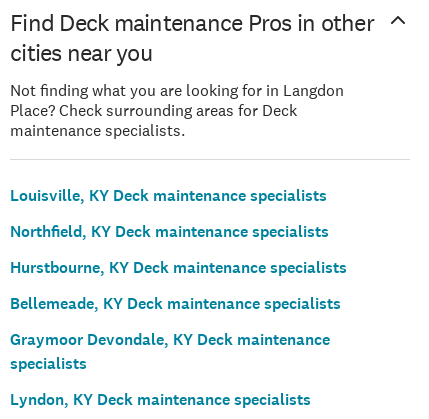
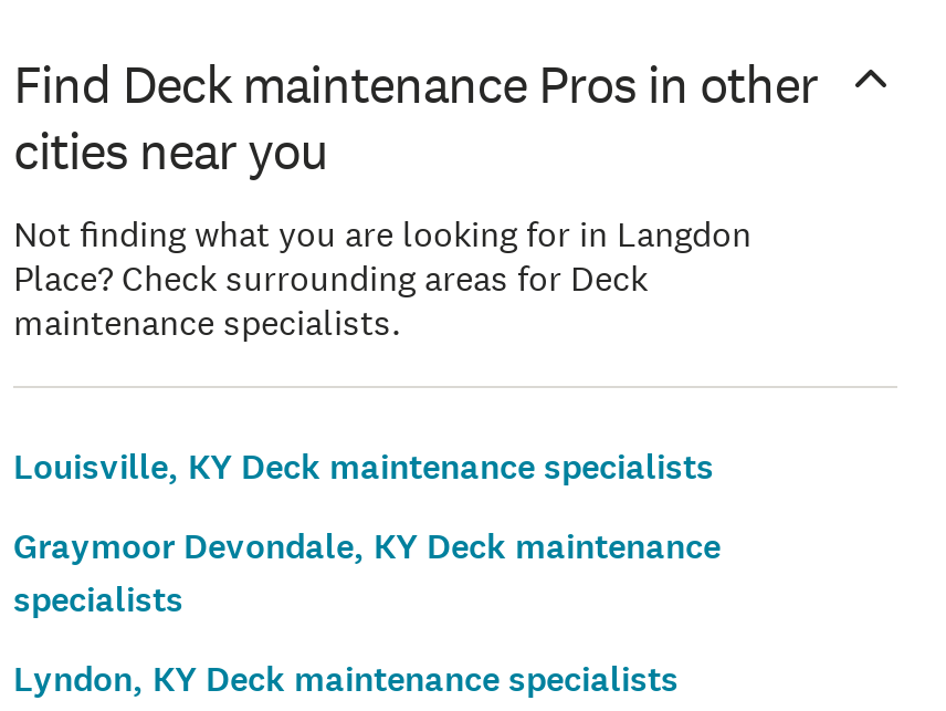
[10,221,347,314] Northfield, KY Deck maintenance specialists | Hurstbourne, KY Deck maintenance specialists | Bellemeade, KY Deck maintenance specialists -> none

